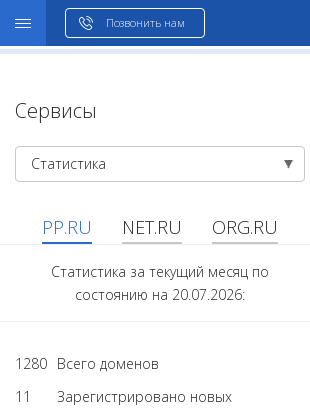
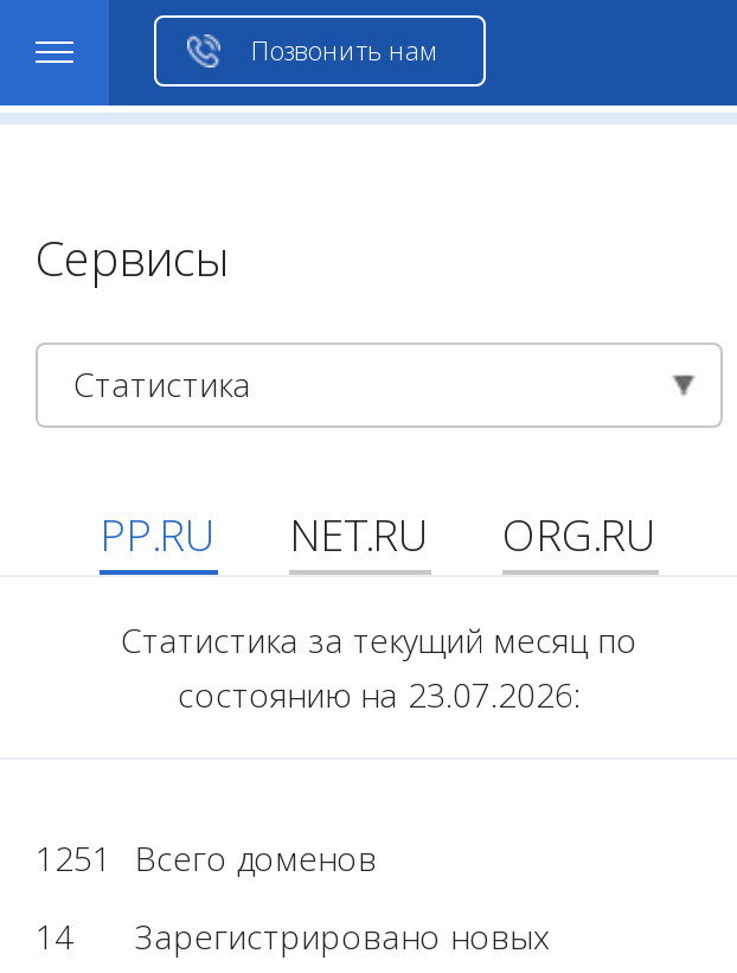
[75,285,245,304] состоянию на 20.07.2026: -> [178,672,581,717] состоянию на 23.07.2026:
[15,354,159,373] 1280 Всего доменов -> [36,836,377,881] 1251 Всего доменов
[15,387,232,406] 11 Зарегистрировано новых -> [36,914,550,959] 14 Зарегистрировано новых

